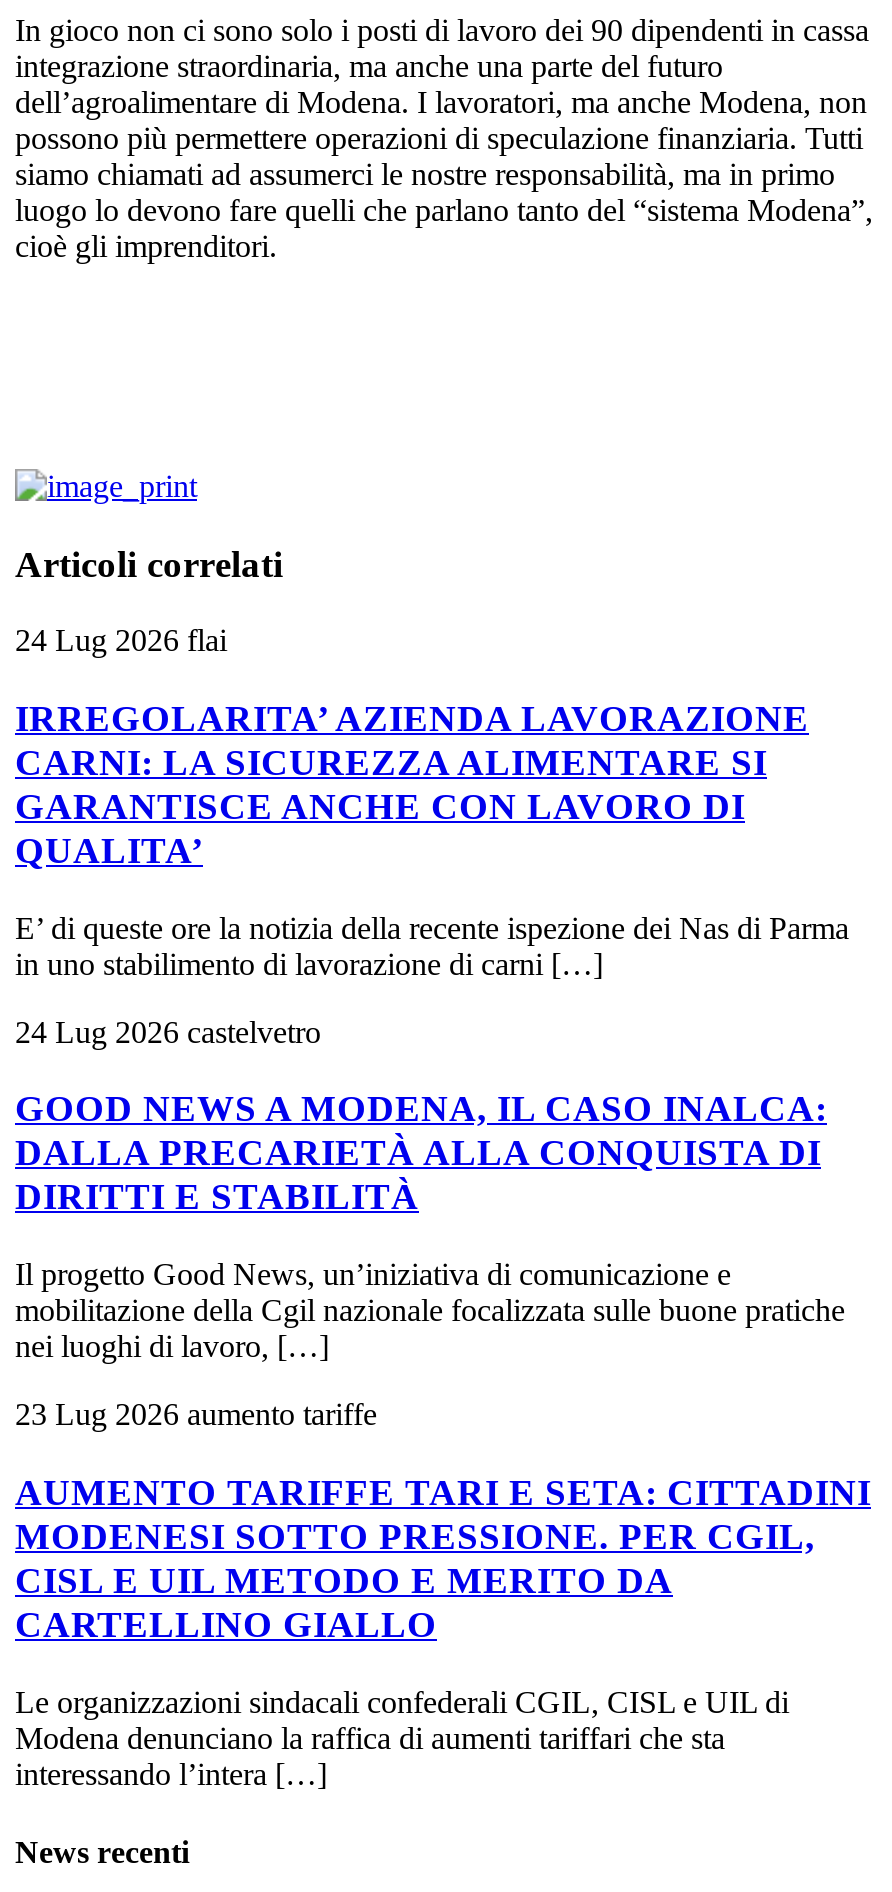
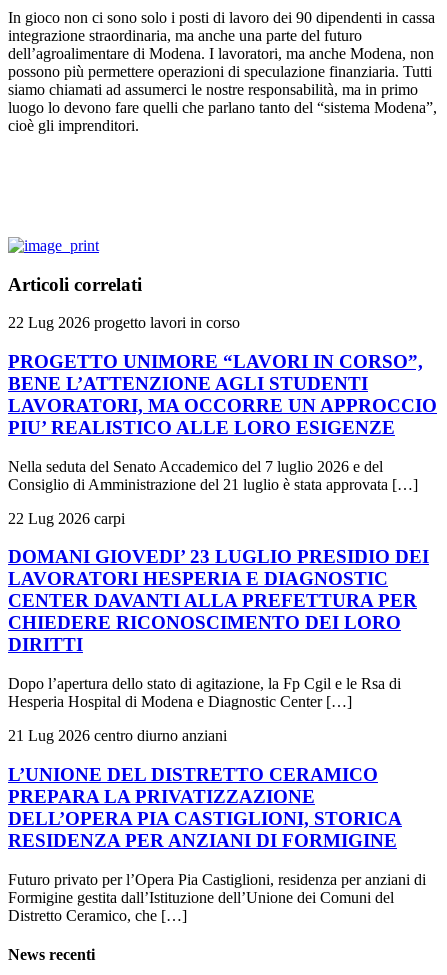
[15,624,227,658] 24 Lug 2026 flai -> [8,314,240,331] 22 Lug 2026 progetto lavori in corso
[15,697,809,871] IRREGOLARITA’ AZIENDA LAVORAZIONE | CARNI: LA SICUREZZA ALIMENTARE SI | GARANTISCE ANCHE CON LAVORO DI | QUALITA’ -> [8,351,437,438] PROGETTO UNIMORE “LAVORI IN CORSO”, | BENE L’ATTENZIONE AGLI STUDENTI | LAVORATORI, MA OCCORRE UN APPROCCIO | PIU’ REALISTICO ALLE LORO ESIGENZE
[15,911,849,981] E’ di queste ore la notizia della recente ispezione dei Nas di Parma | in uno stabilimento di lavorazione di carni […] -> [8,458,418,493] Nella seduta del Senato Accademico del 7 luglio 2026 e del | Consiglio di Amministrazione del 21 luglio è stata approvata […]
[15,1015,321,1049] 24 Lug 2026 castelvetro -> [8,510,125,527] 22 Lug 2026 carpi
[15,1088,827,1218] GOOD NEWS A MODENA, IL CASO INALCA: | DALLA PRECARIETÀ ALLA CONQUISTA DI | DIRITTI E STABILITÀ -> [8,546,429,655] DOMANI GIOVEDI’ 23 LUGLIO PRESIDIO DEI | LAVORATORI HESPERIA E DIAGNOSTIC | CENTER DAVANTI ALLA PREFETTURA PER | CHIEDERE RICONOSCIMENTO DEI LORO | DIRITTI
[15,1257,845,1363] Il progetto Good News, un’iniziativa di comunicazione e | mobilitazione della Cgil nazionale focalizzata sulle buone pratiche | nei luoghi di lavoro, […] -> [8,675,401,710] Dopo l’apertura dello stato di agitazione, la Fp Cgil e le Rsa di | Hesperia Hospital di Modena e Diagnostic Center […]
[15,1397,377,1431] 23 Lug 2026 aumento tariffe -> [8,727,227,744] 21 Lug 2026 centro diurno anziani
[15,1471,871,1645] AUMENTO TARIFFE TARI E SETA: CITTADINI | MODENESI SOTTO PRESSIONE. PER CGIL, | CISL E UIL METODO E MERITO DA | CARTELLINO GIALLO -> [8,764,402,851] L’UNIONE DEL DISTRETTO CERAMICO | PREPARA LA PRIVATIZZAZIONE | DELL’OPERA PIA CASTIGLIONI, STORICA | RESIDENZA PER ANZIANI DI FORMIGINE
[15,1684,789,1790] Le organizzazioni sindacali confederali CGIL, CISL e UIL di | Modena denunciano la raffica di aumenti tariffari che sta | interessando l’intera […] -> [8,871,426,924] Futuro privato per l’Opera Pia Castiglioni, residenza per anziani di | Formigine gestita dall’Istituzione dell’Unione dei Comuni del | Distretto Ceramico, che […]

